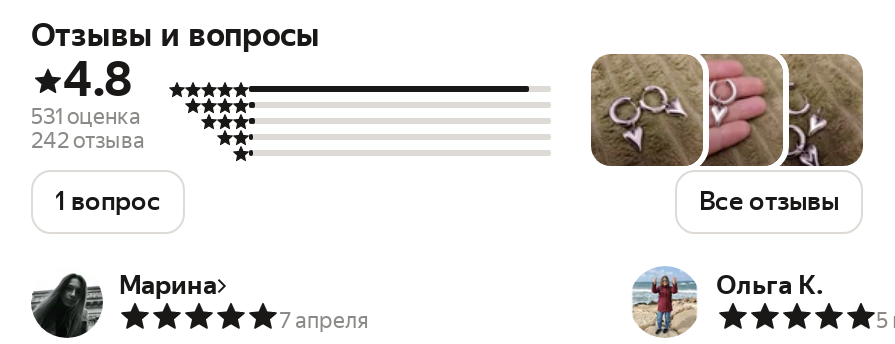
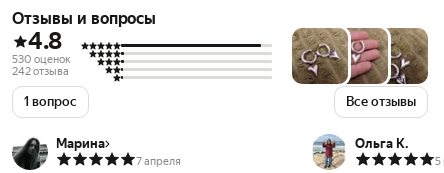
[31,103,141,129] 531 оценка -> [12,53,71,66] 530 оценок

